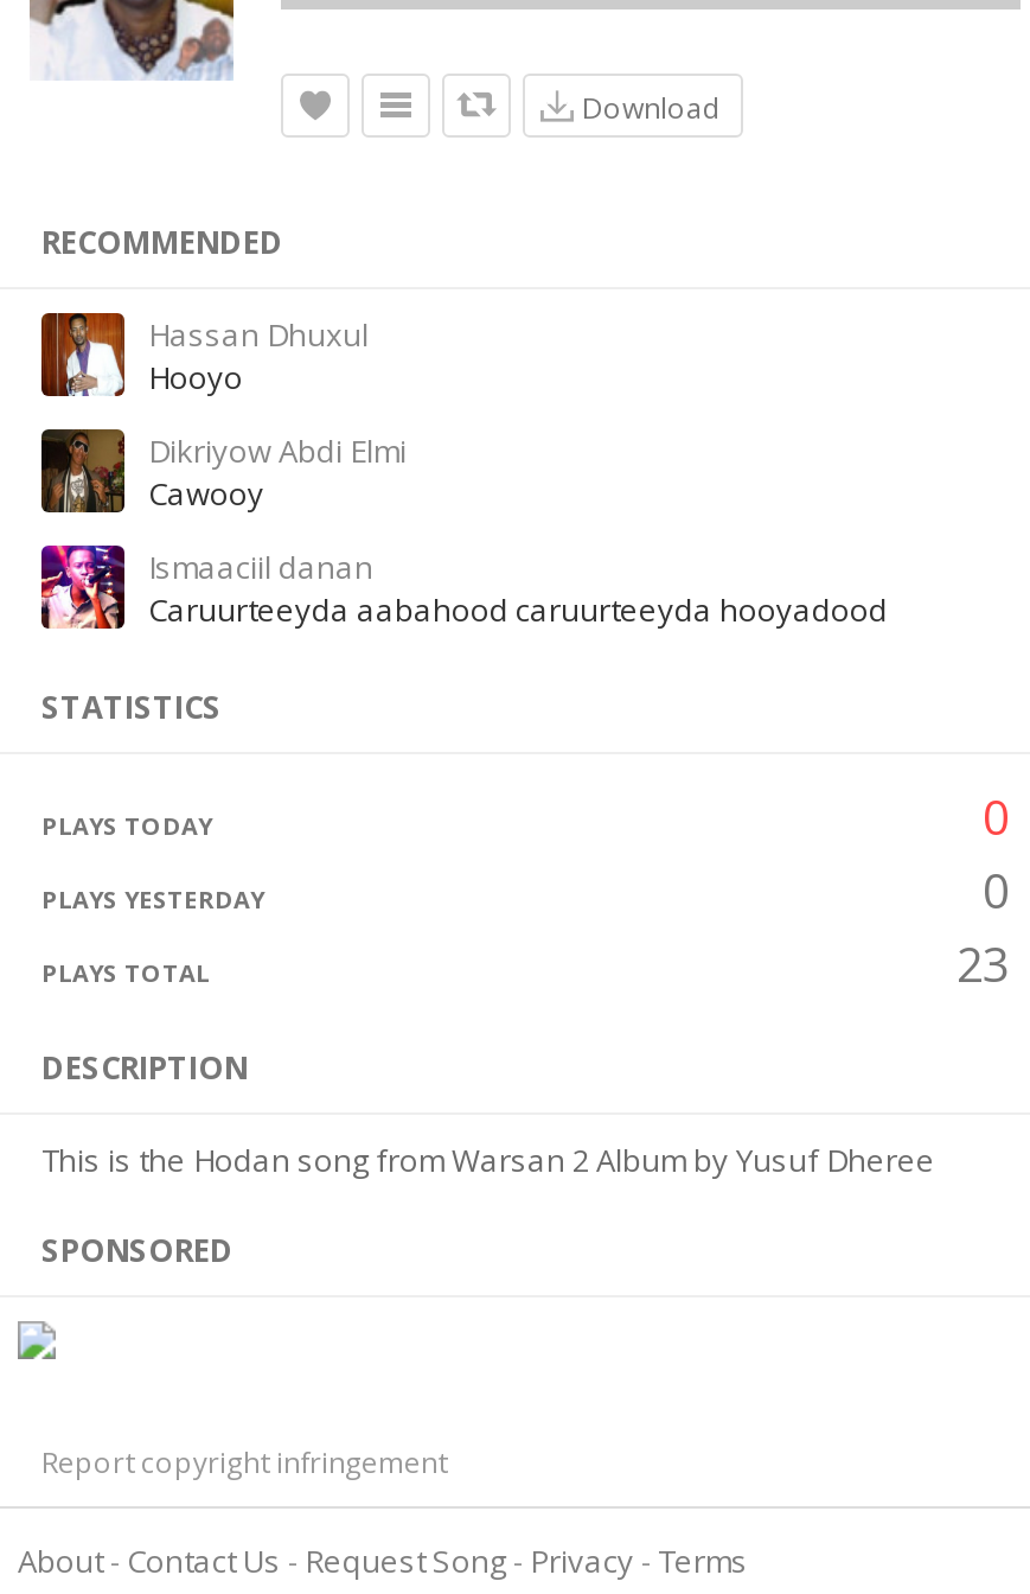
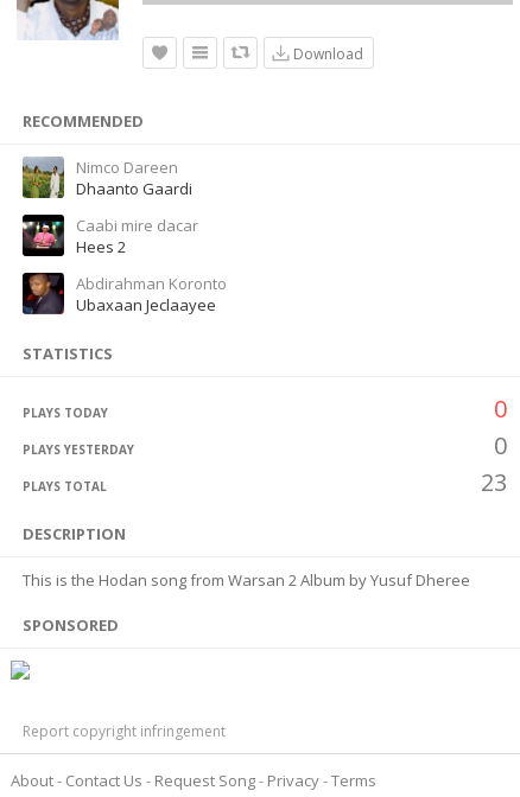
[39,311,369,398] [image] | Hassan Dhuxul | Hooyo -> [21,157,192,199] [image] | Nimco Dareen | Dhaanto Gaardi
[39,427,407,515] [image] | Dikriyow Abdi Elmi | Cawooy -> [21,213,198,257] [image] | Caabi mire dacar | Hees 2
[39,543,888,631] [image] | Ismaaciil danan | Caruurteeyda aabahood caruurteeyda hooyadood -> [21,272,227,315] [image] | Abdirahman Koronto | Ubaxaan Jeclaayee

